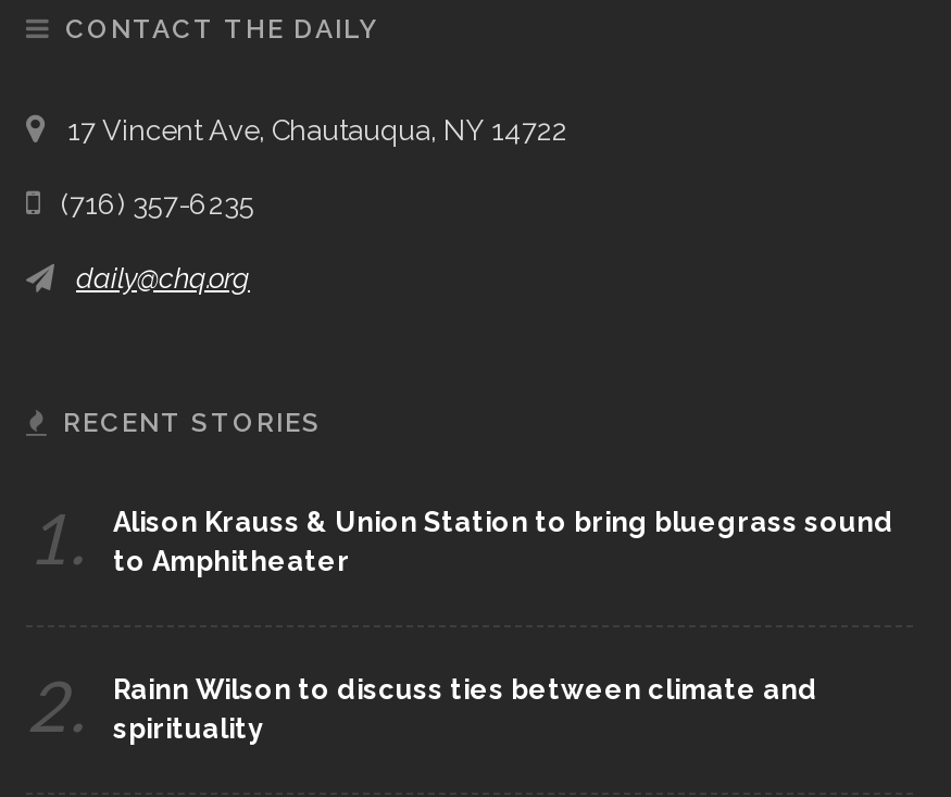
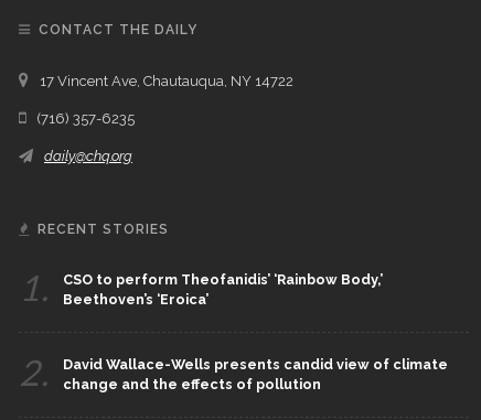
[113,505,893,577] Alison Krauss & Union Station to bring bluegrass sound | to Amphitheater -> [63,272,383,308] CSO to perform Theofanidis’ ‘Rainbow Body,’ | Beethoven’s ‘Eroica’
[113,673,817,745] Rainn Wilson to discuss ties between climate and | spirituality -> [63,357,448,393] David Wallace-Wells presents candid view of climate | change and the effects of pollution

